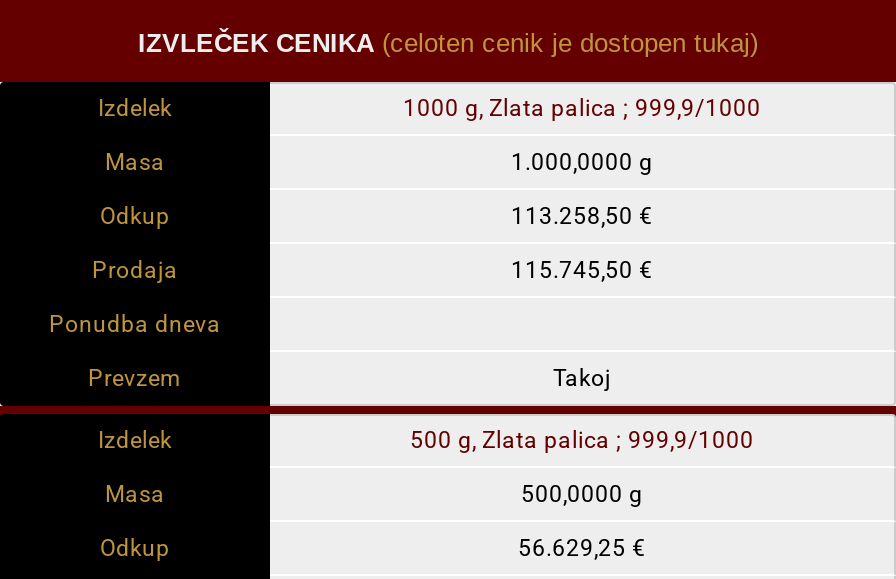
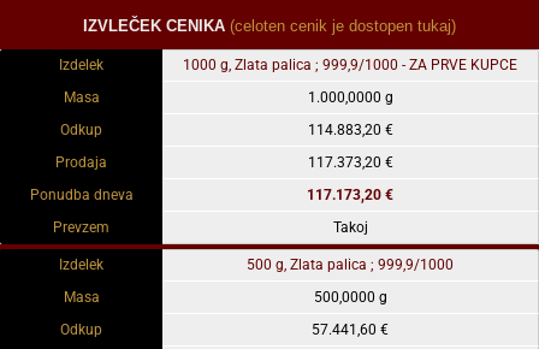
[403,93,761,121] 1000 g, Zlata palica ; 999,9/1000 -> [183,56,517,73] 1000 g, Zlata palica ; 999,9/1000 - ZA PRVE KUPCE
[511,201,653,229] 113.258,50 € -> [307,121,393,138] 114.883,20 €
[511,255,653,283] 115.745,50 € -> [307,154,393,170] 117.373,20 €
none -> [307,186,393,203] 117.173,20 €
[518,534,646,562] 56.629,25 € -> [312,321,389,338] 57.441,60 €

